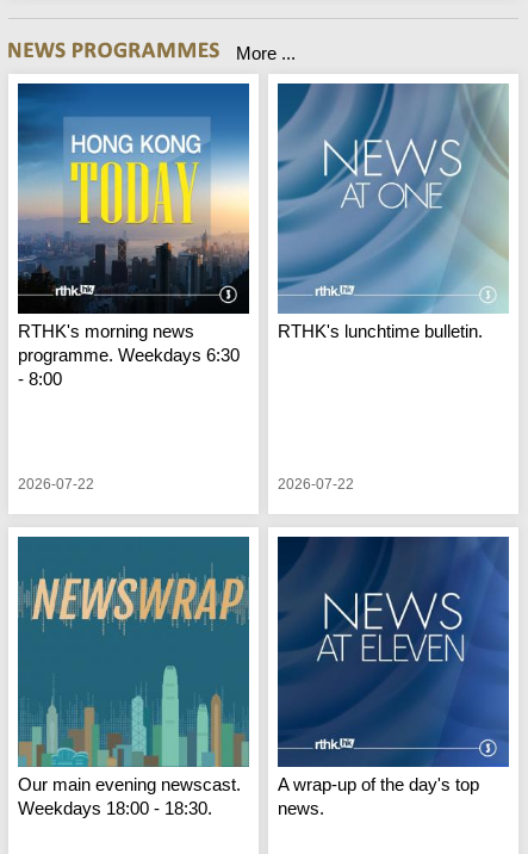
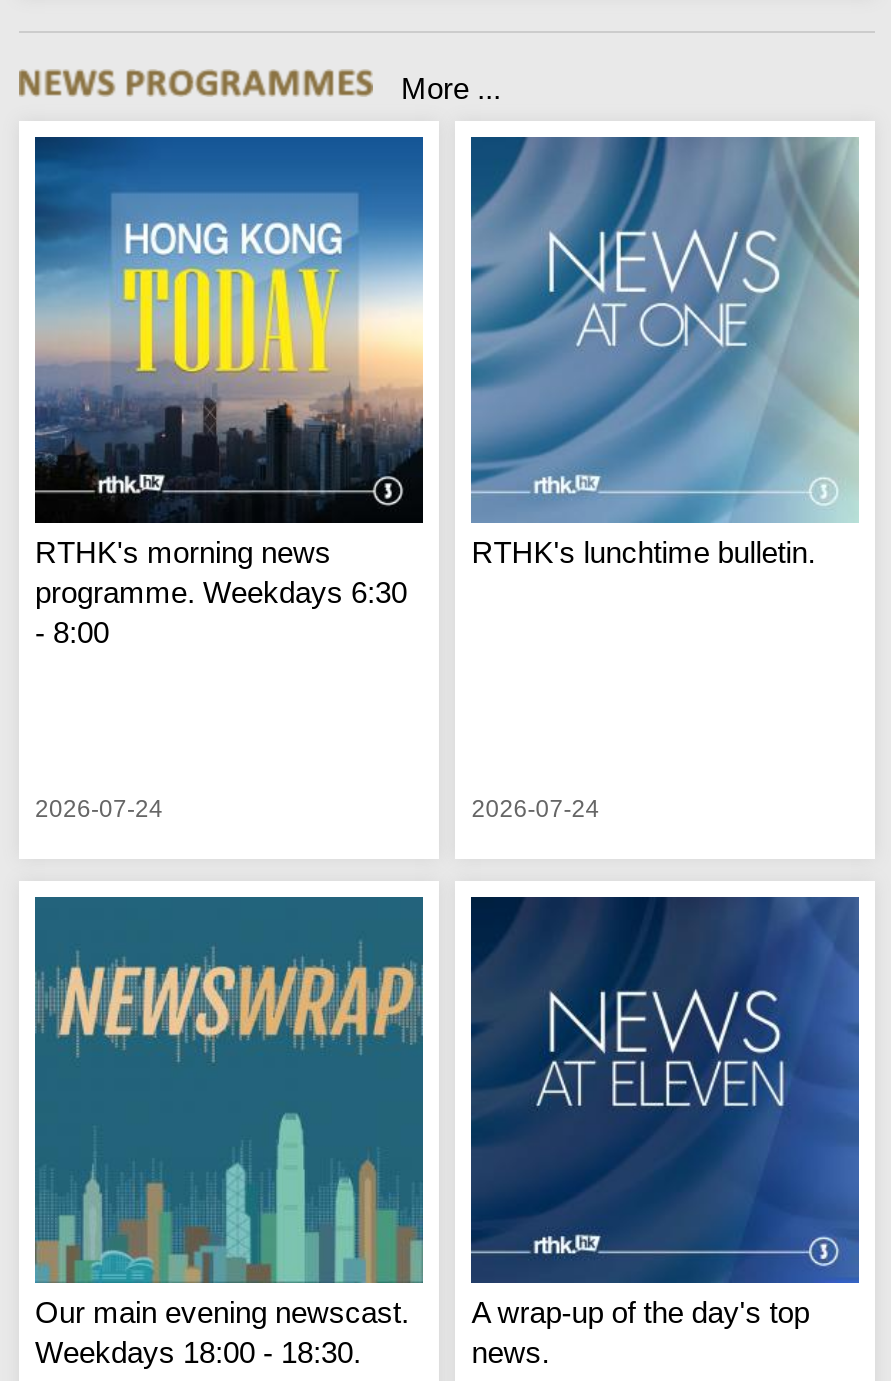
[18,476,94,493] 2026-07-22 -> [35,796,163,824] 2026-07-24
[278,476,354,493] 2026-07-22 -> [472,796,600,824] 2026-07-24

